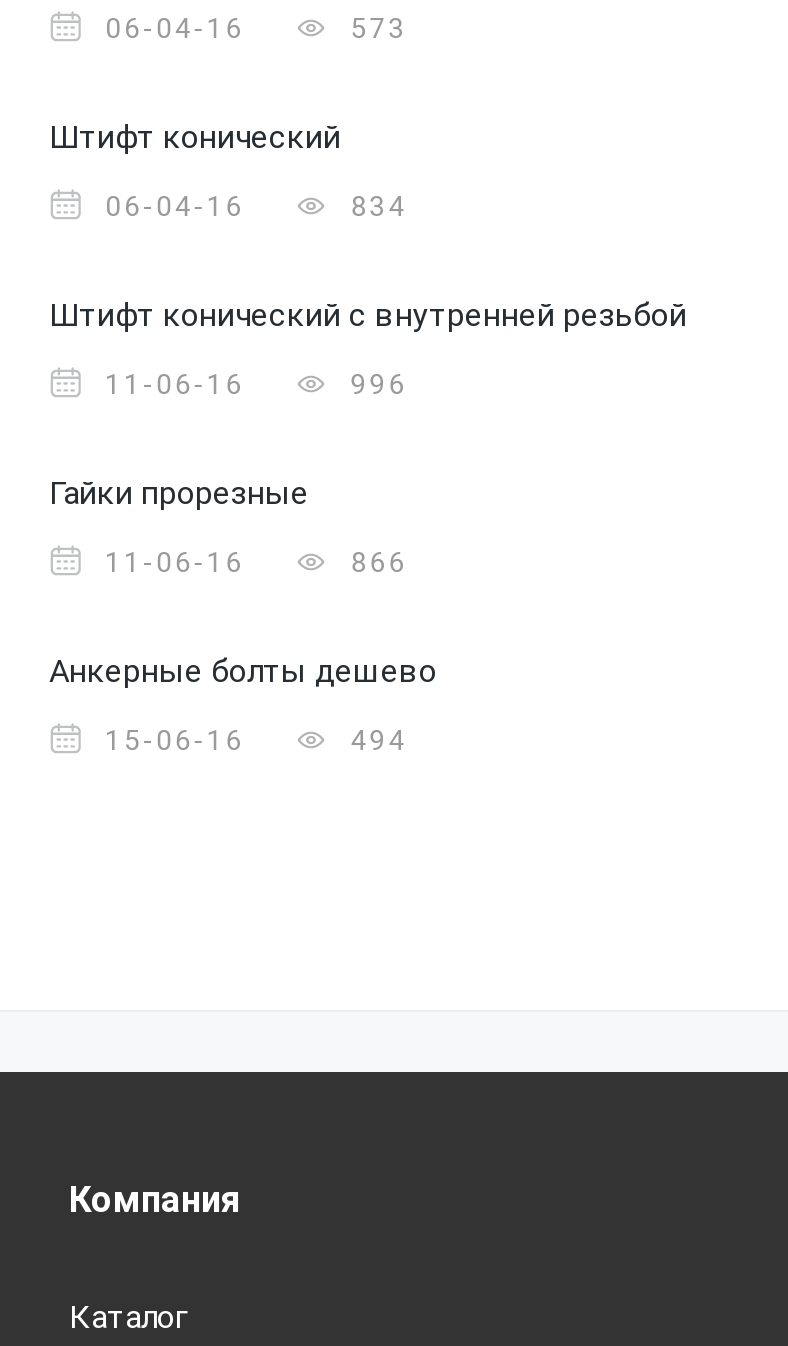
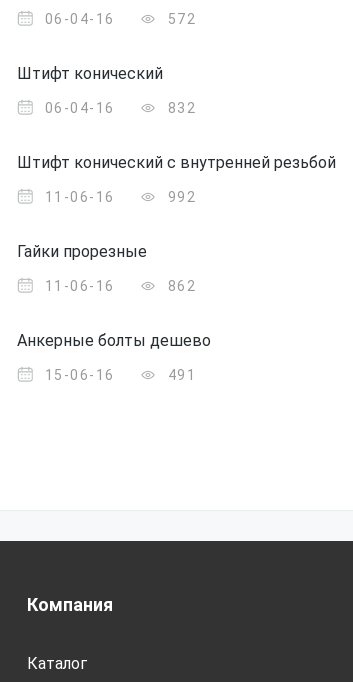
[351,13,407,45] 573 -> [168,11,196,27] 572
[351,191,407,223] 834 -> [168,100,196,116] 832
[351,369,407,401] 996 -> [168,189,196,205] 992
[351,547,407,579] 866 -> [168,278,196,294] 862
[351,725,407,757] 494 -> [168,367,196,383] 491

